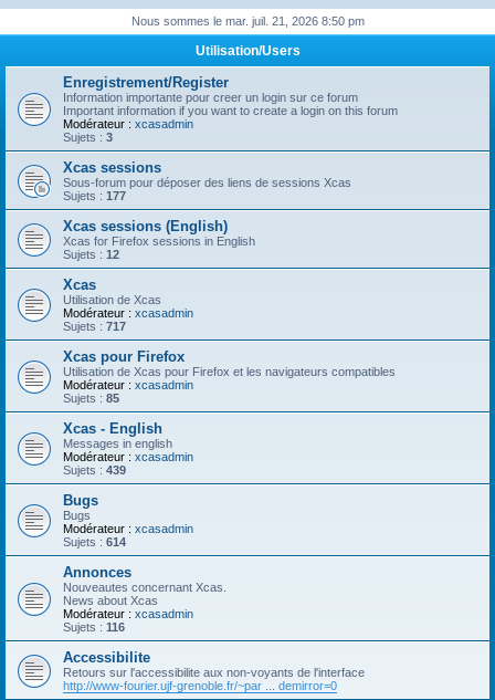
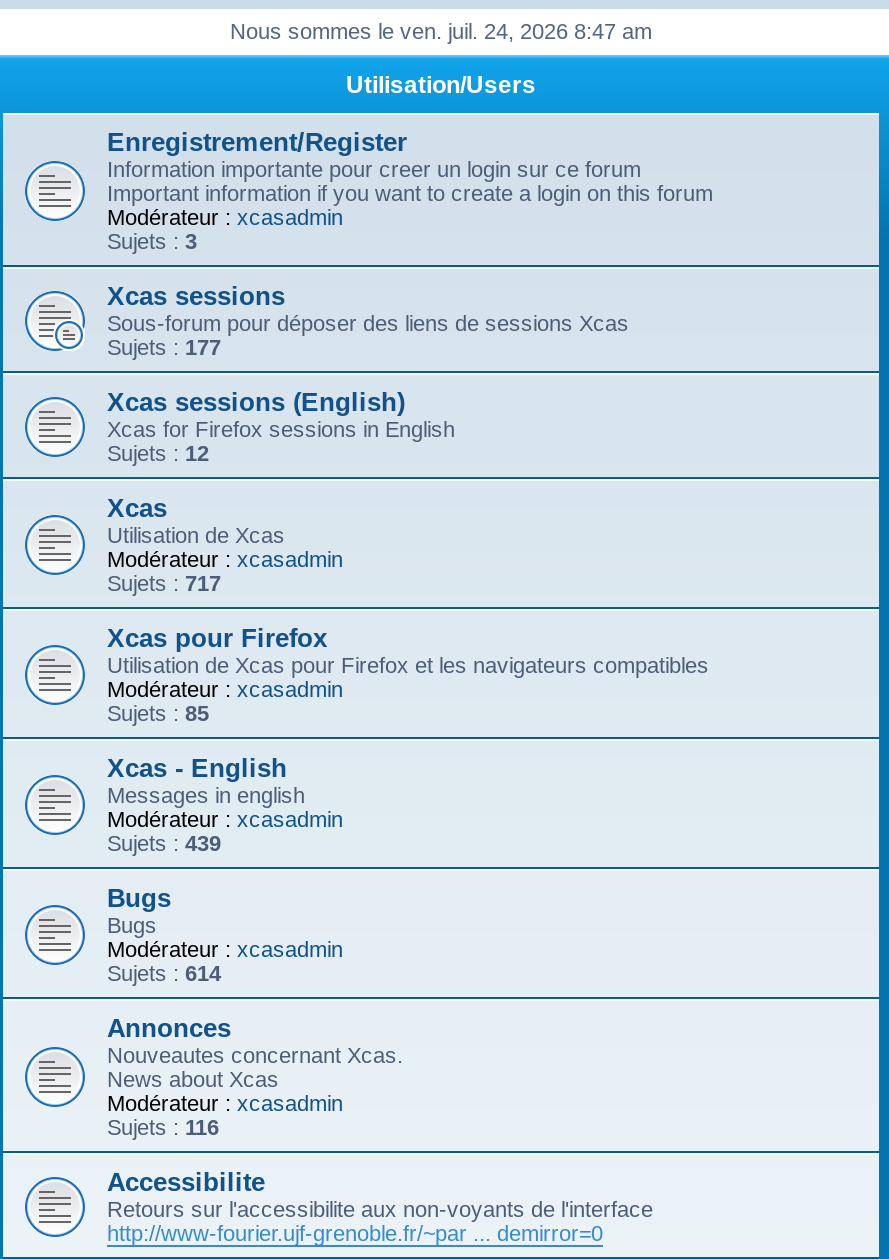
[131,14,364,28] Nous sommes le mar. juil. 21, 2026 8:50 pm -> [230,19,652,43] Nous sommes le ven. juil. 24, 2026 8:47 am

